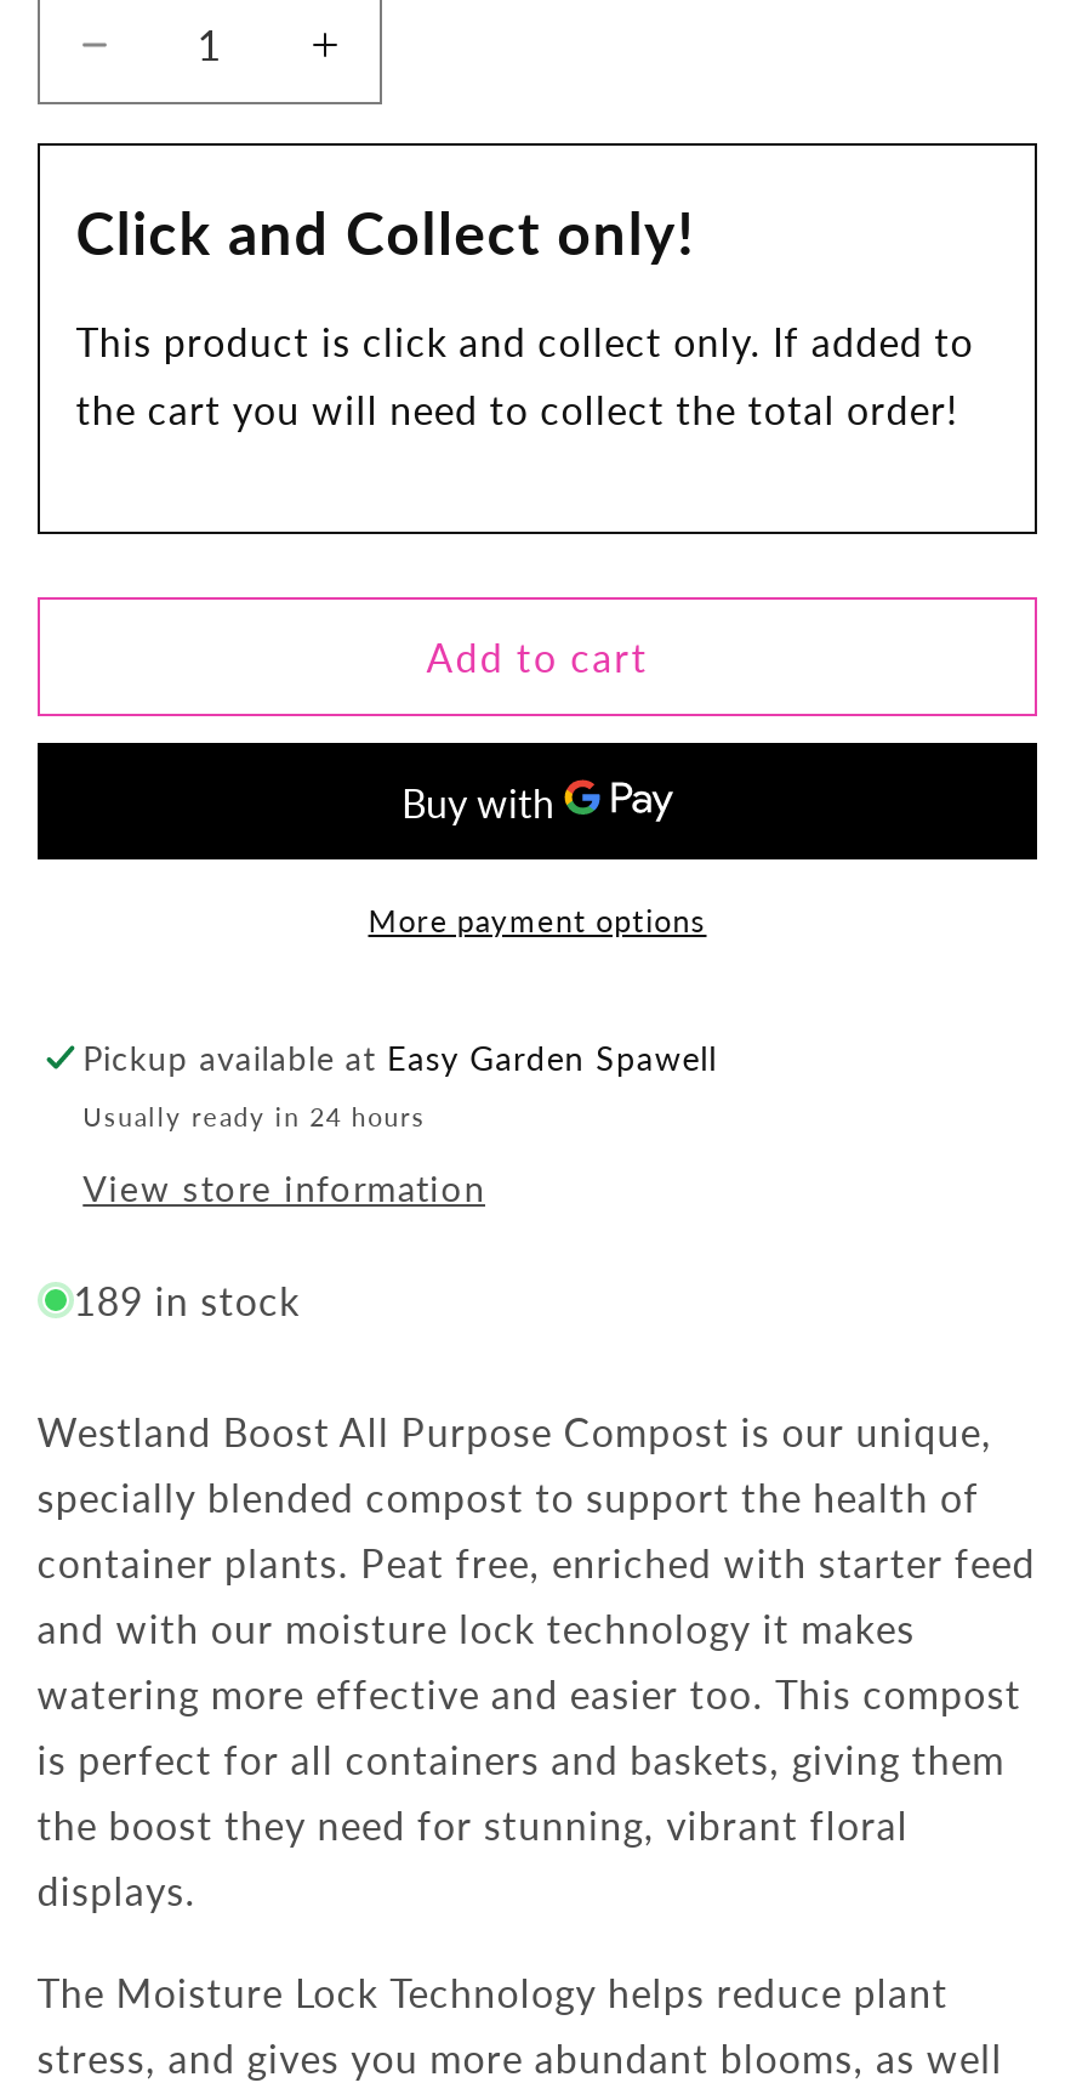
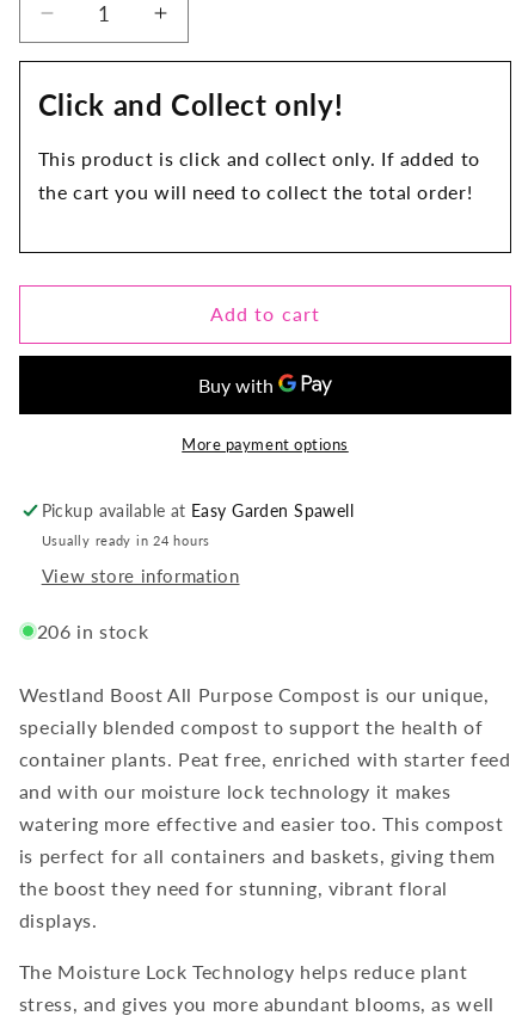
[74,1278,300,1324] 189 in stock -> [37,620,148,642] 206 in stock

